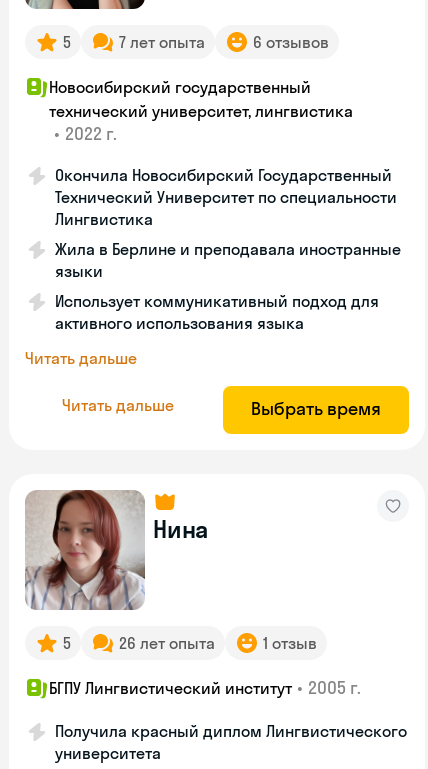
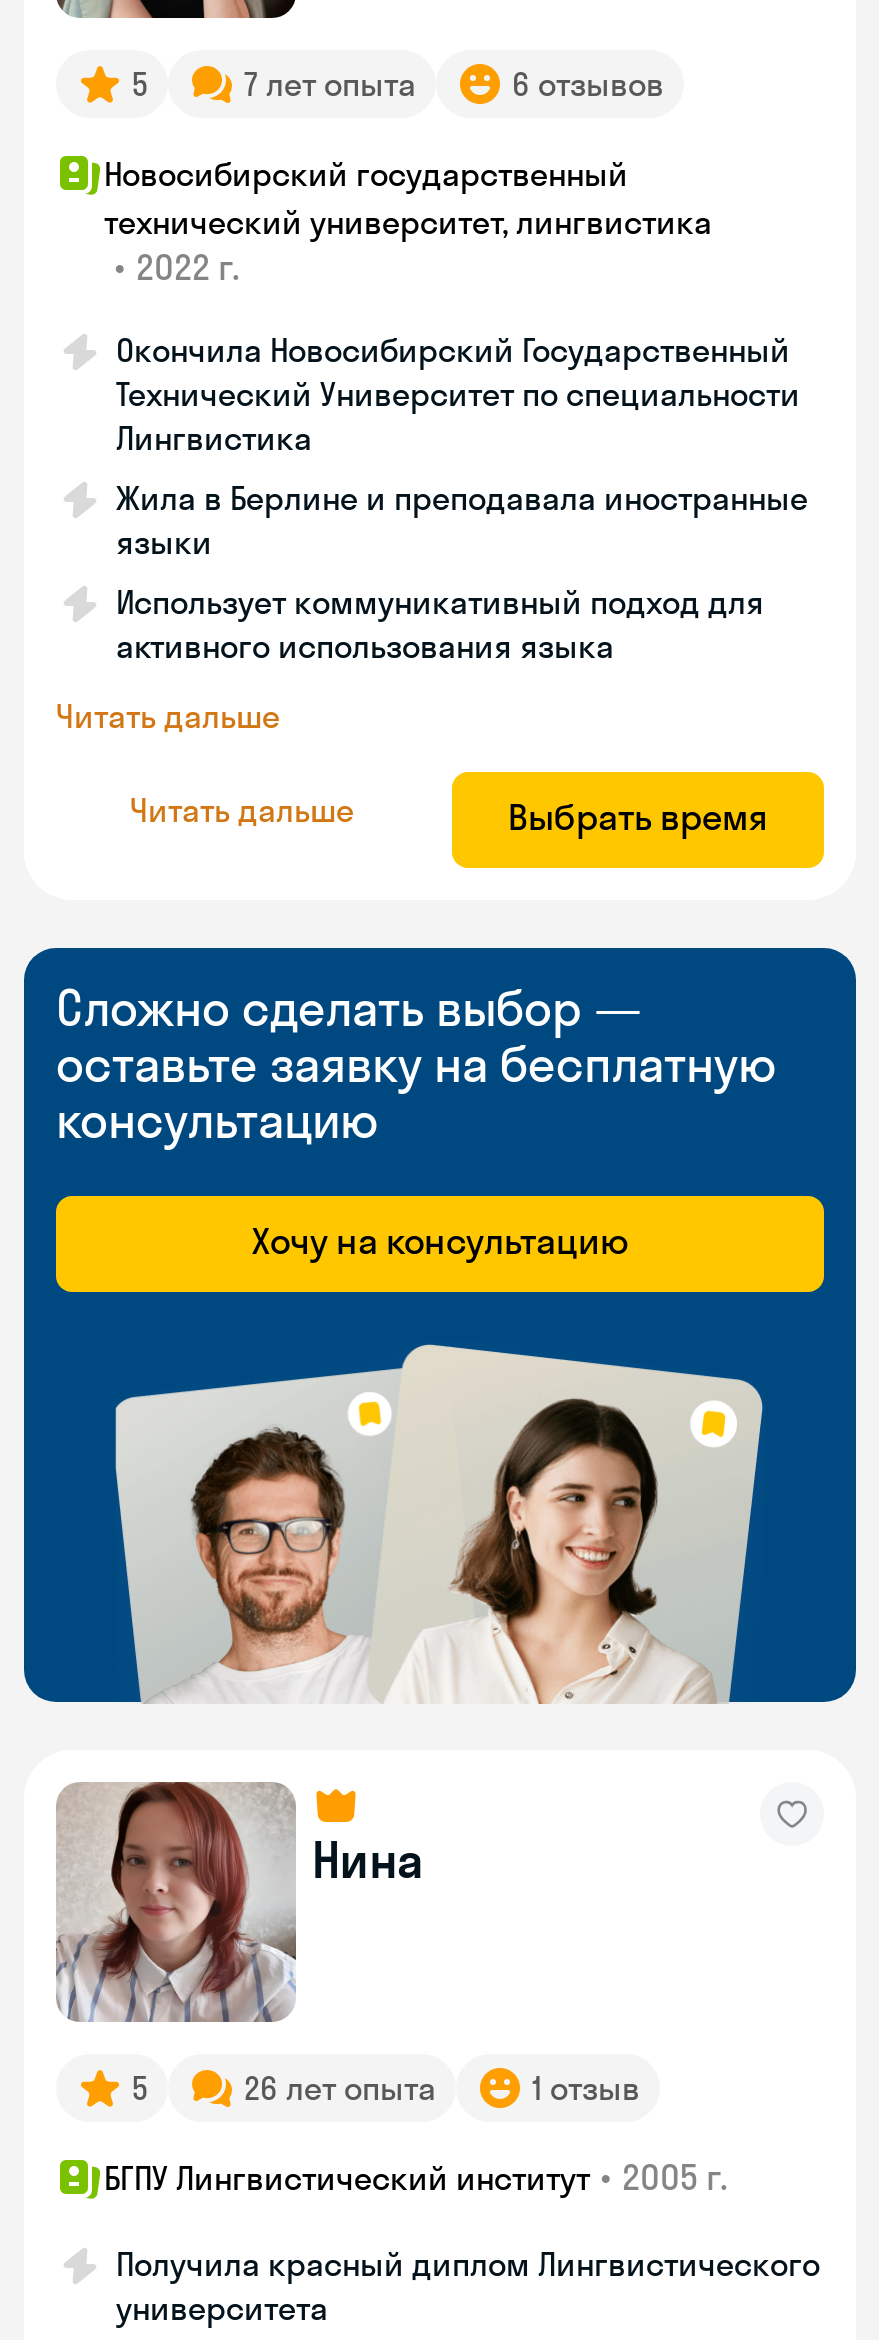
none -> [22,946,858,1706] [image] | Сложно сделать выбор — | оставьте заявку на бесплатную | консультацию | Хочу на консультацию

